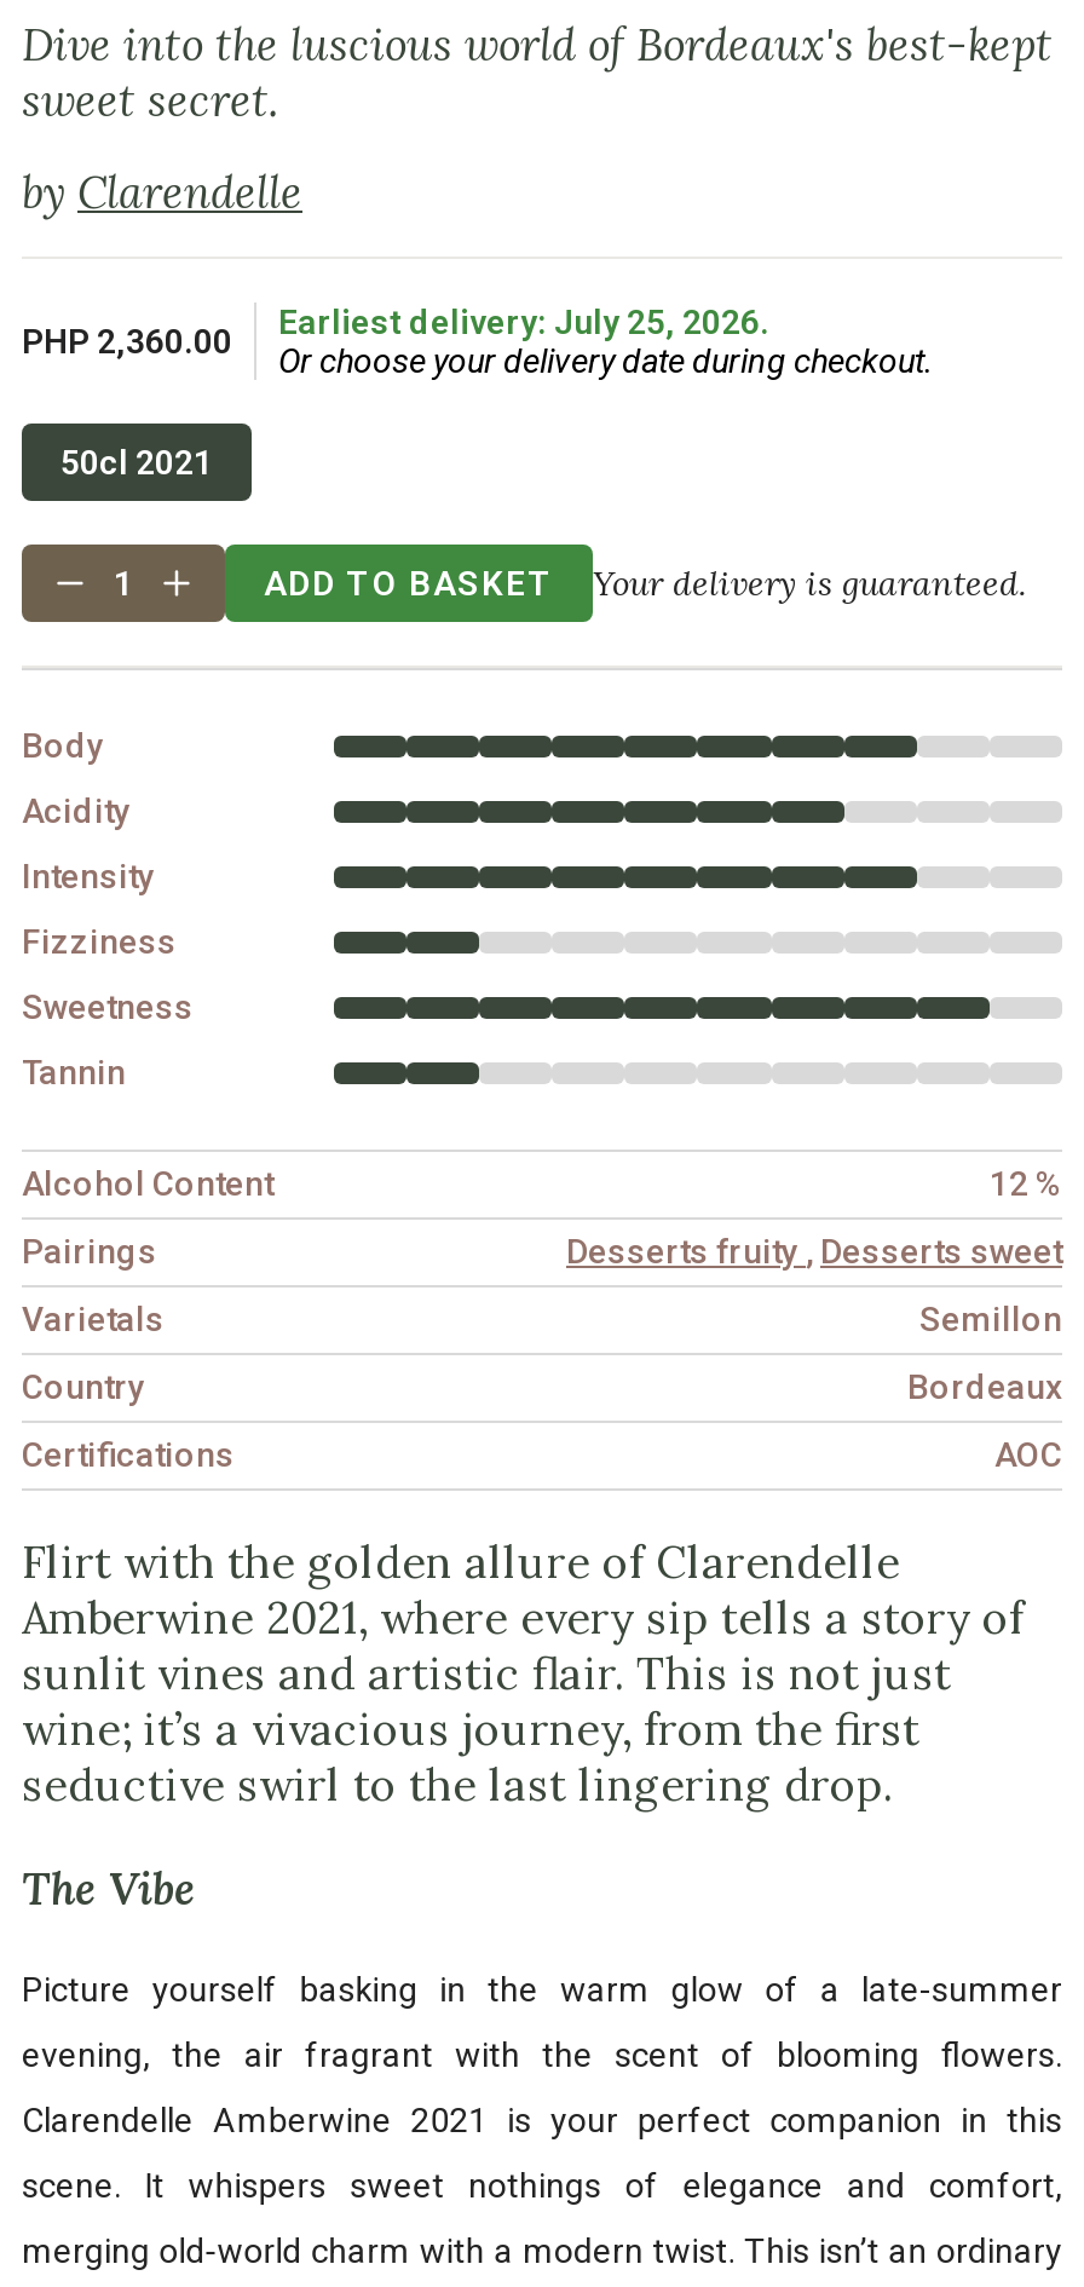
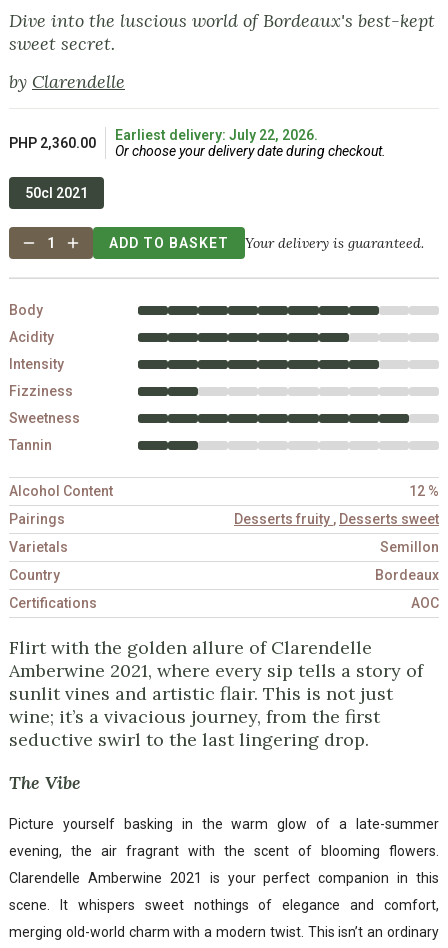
[278,302,769,341] Earliest delivery: July 25, 2026. -> [115,127,318,143] Earliest delivery: July 22, 2026.

